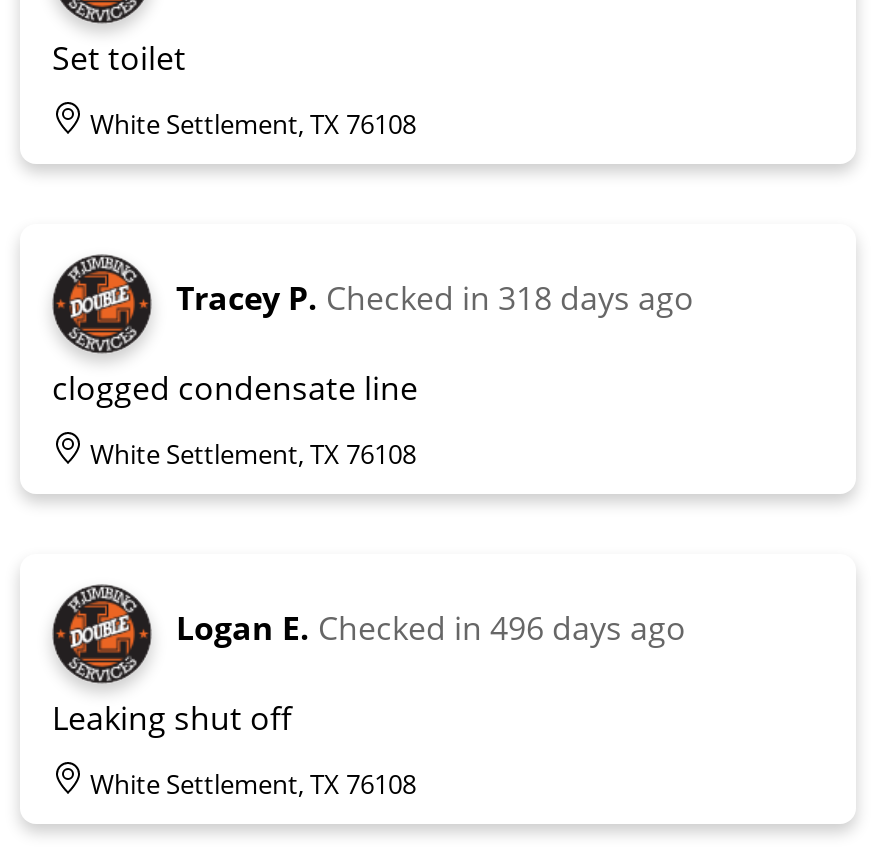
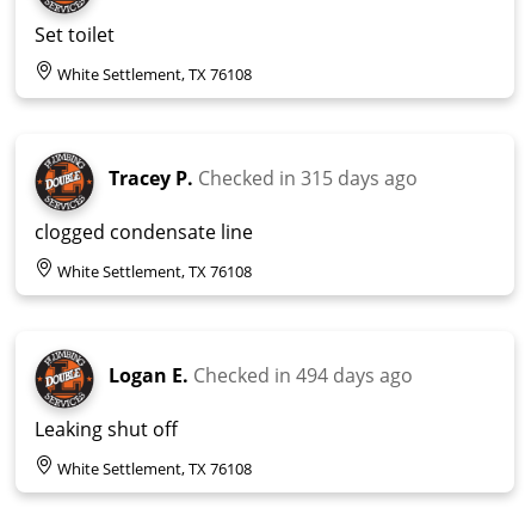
[176,276,694,320] Tracey P. Checked in 318 days ago -> [109,165,418,191] Tracey P. Checked in 315 days ago
[176,606,686,650] Logan E. Checked in 496 days ago -> [109,362,413,388] Logan E. Checked in 494 days ago

